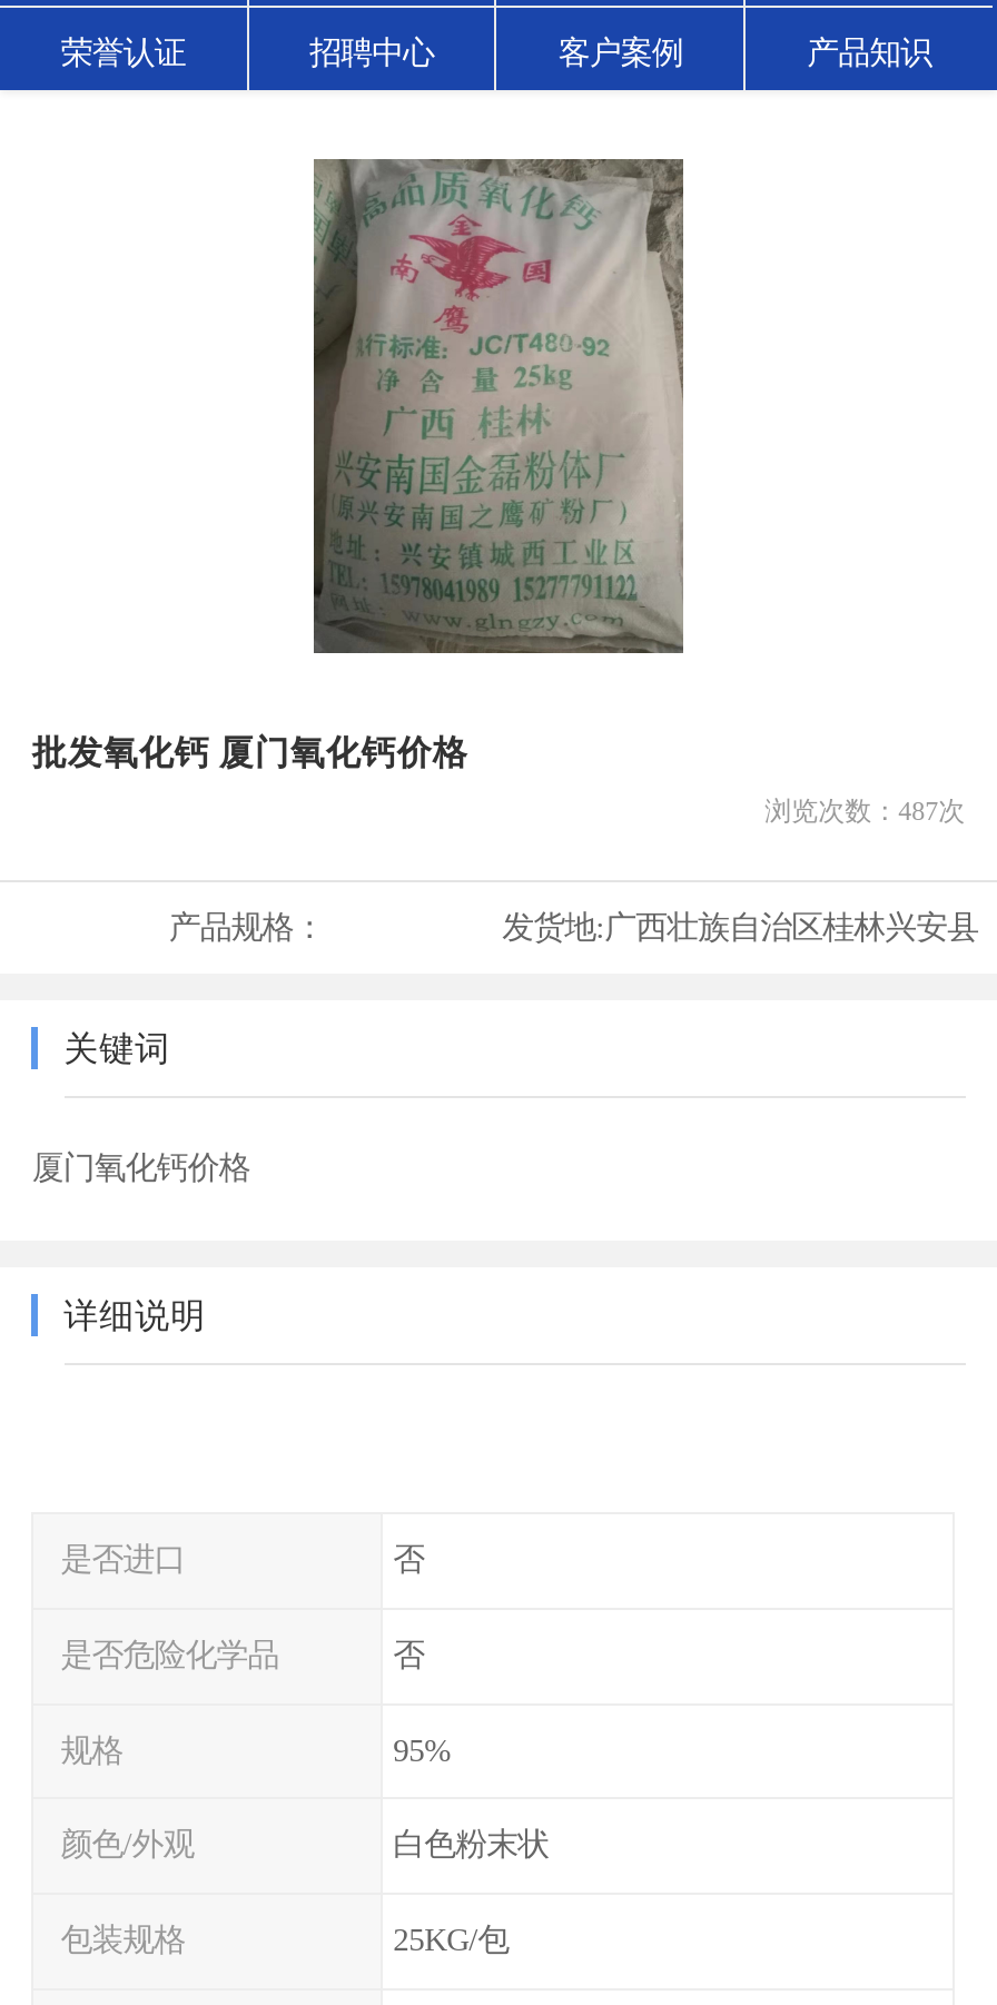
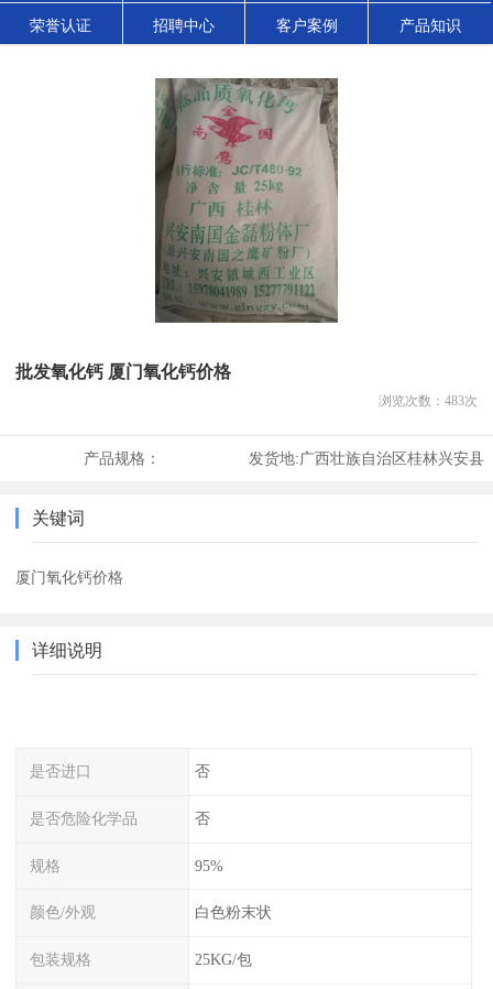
[765,796,965,827] 浏览次数：487次 -> [378,393,477,409] 浏览次数：483次

